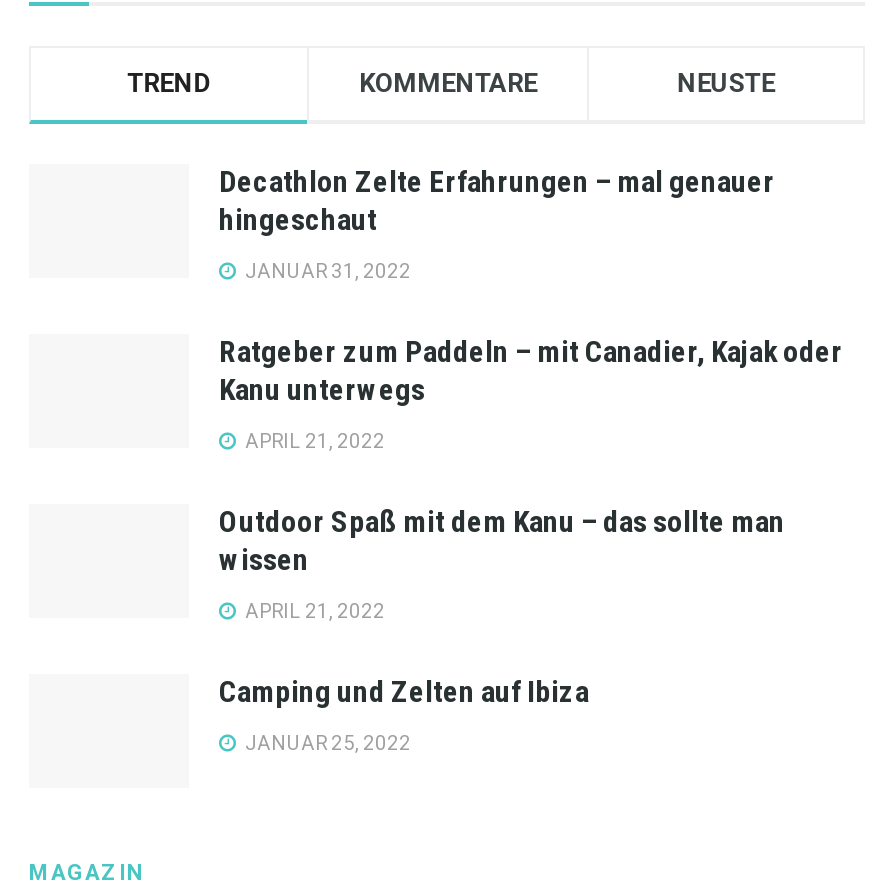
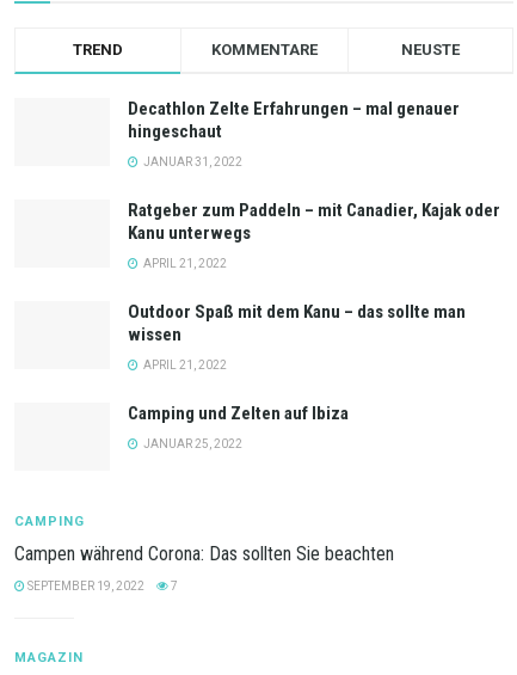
none -> [14,514,394,593] CAMPING | Campen während Corona: Das sollten Sie beachten | SEPTEMBER 19, 2022 | 7

